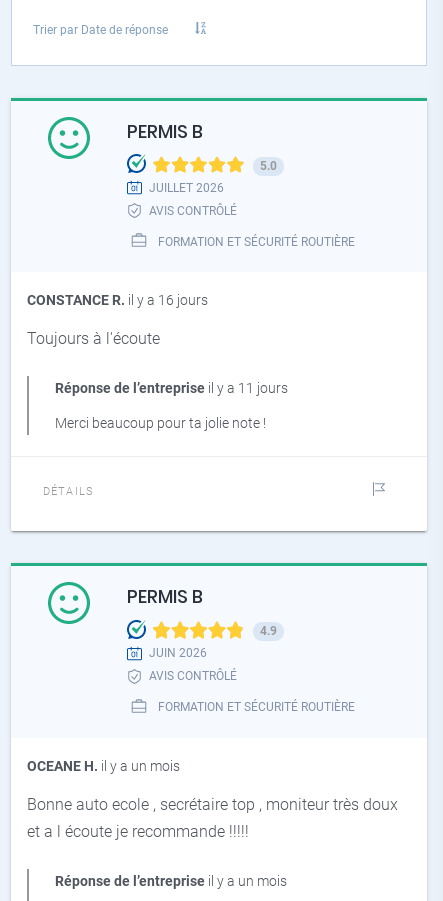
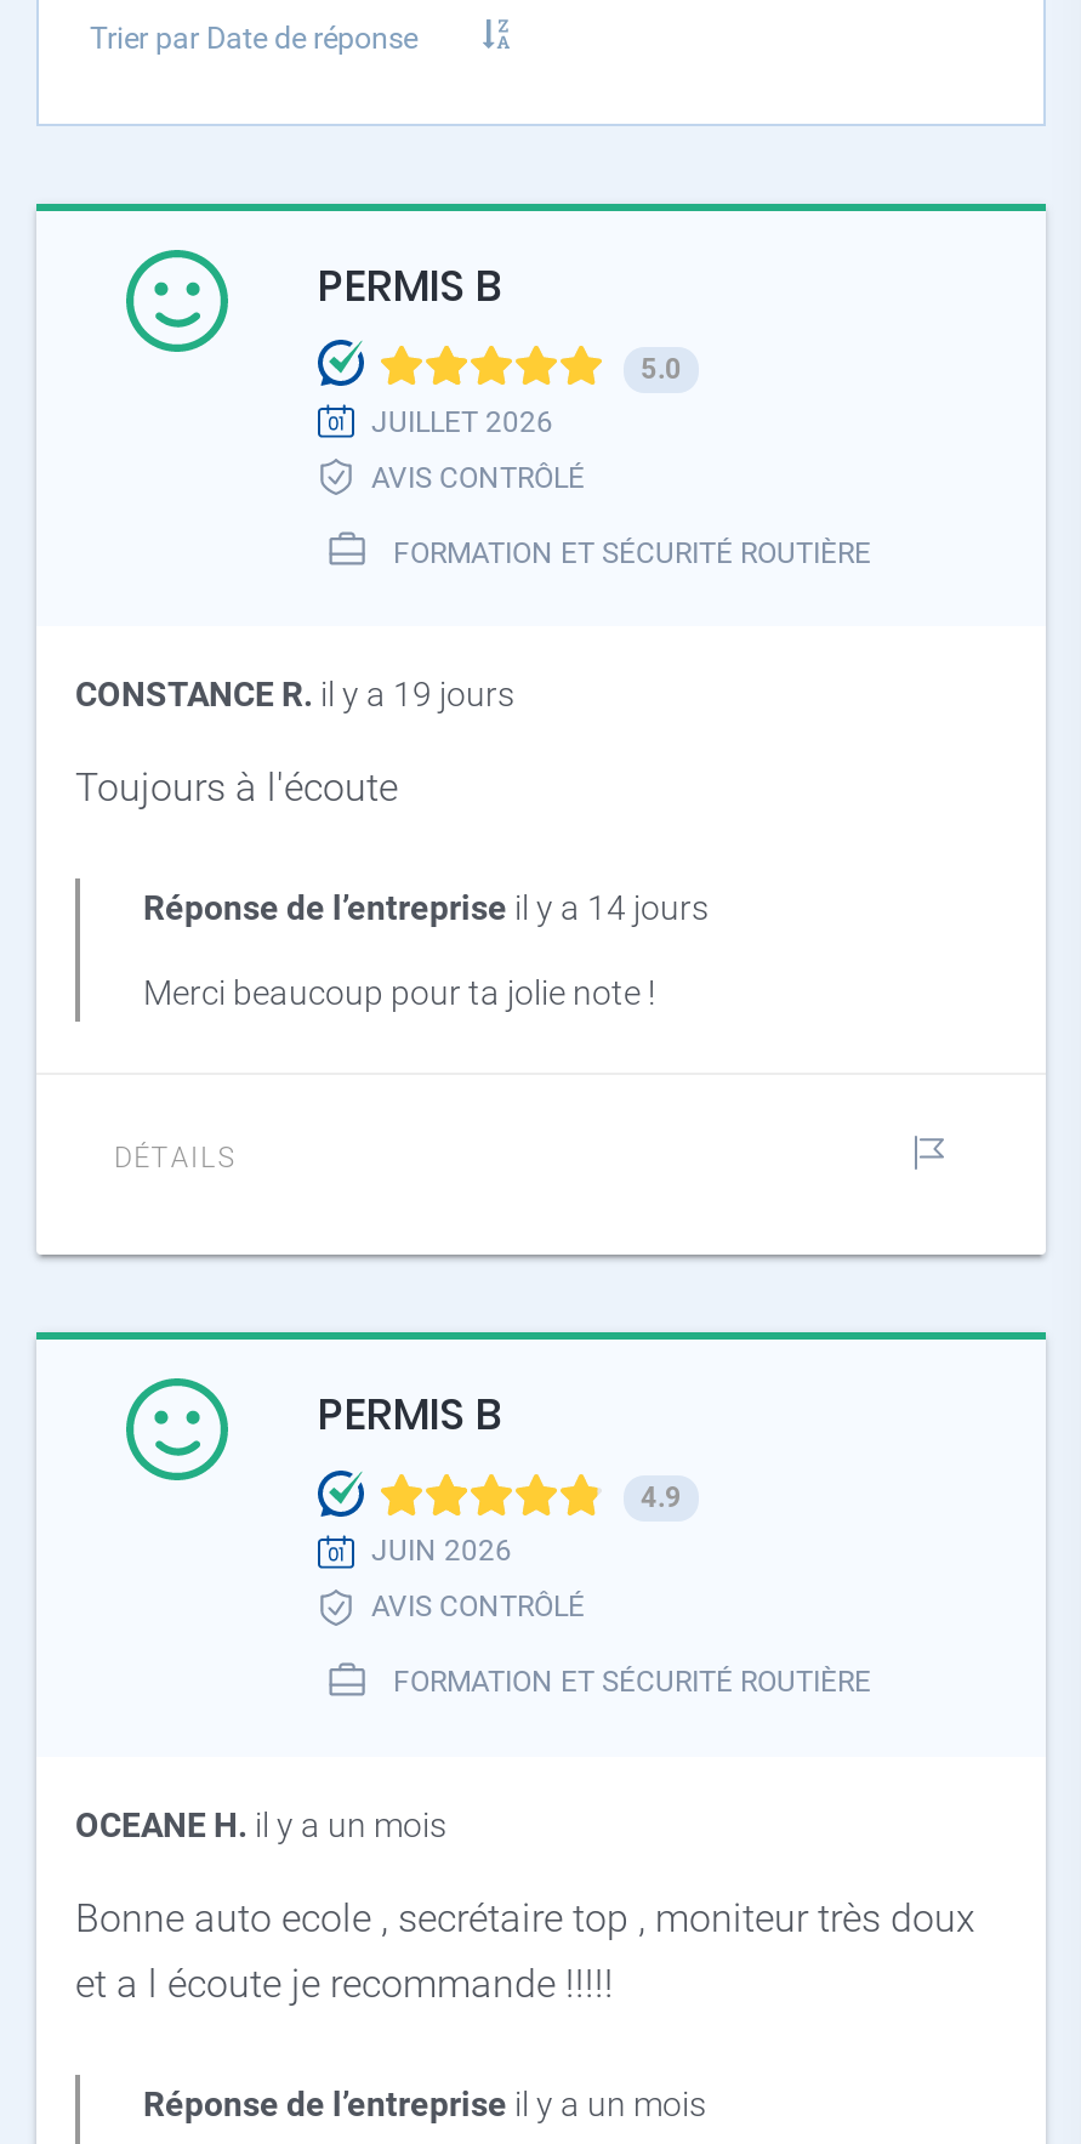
[27,292,208,308] CONSTANCE R. il y a 16 jours -> [75,674,514,713] CONSTANCE R. il y a 19 jours
[55,380,288,396] Réponse de l’entreprise il y a 11 jours -> [143,887,709,926] Réponse de l’entreprise il y a 14 jours

